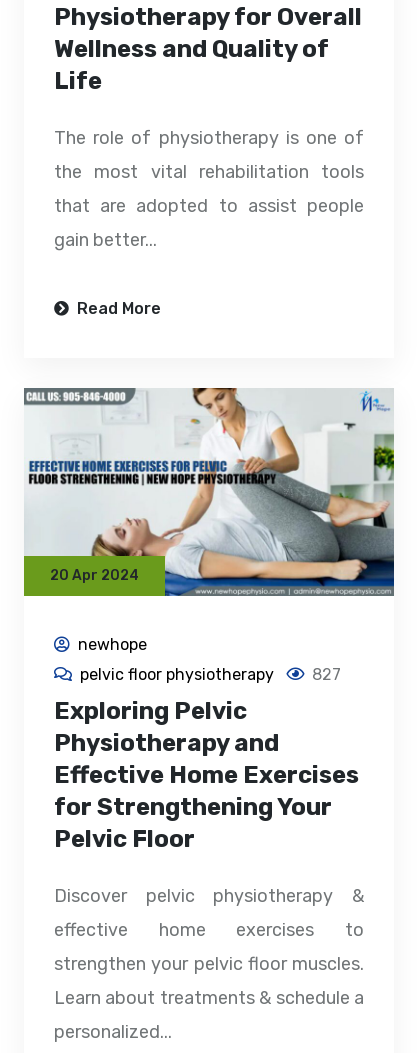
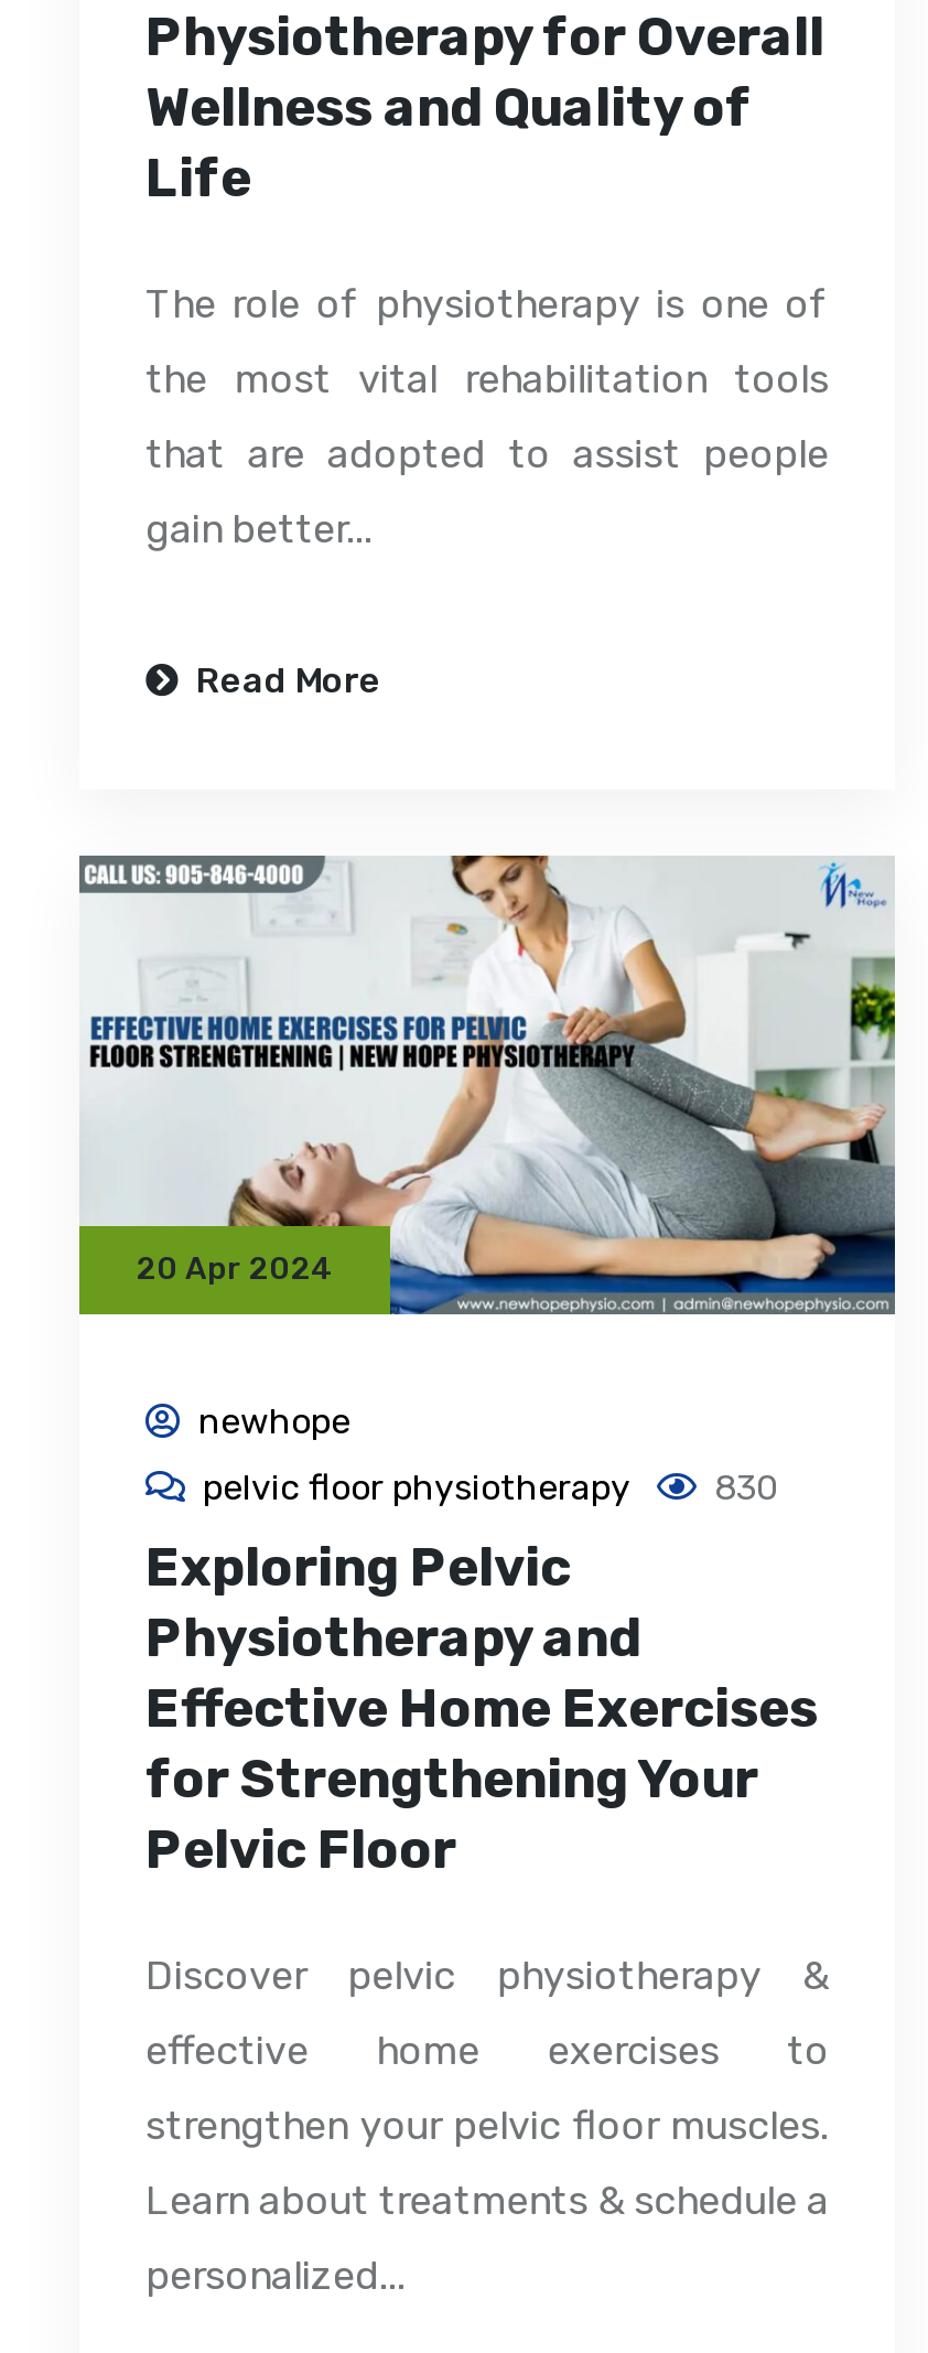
[80,665,341,684] pelvic floor physiotherapy 827 -> [203,1467,778,1509] pelvic floor physiotherapy 830

